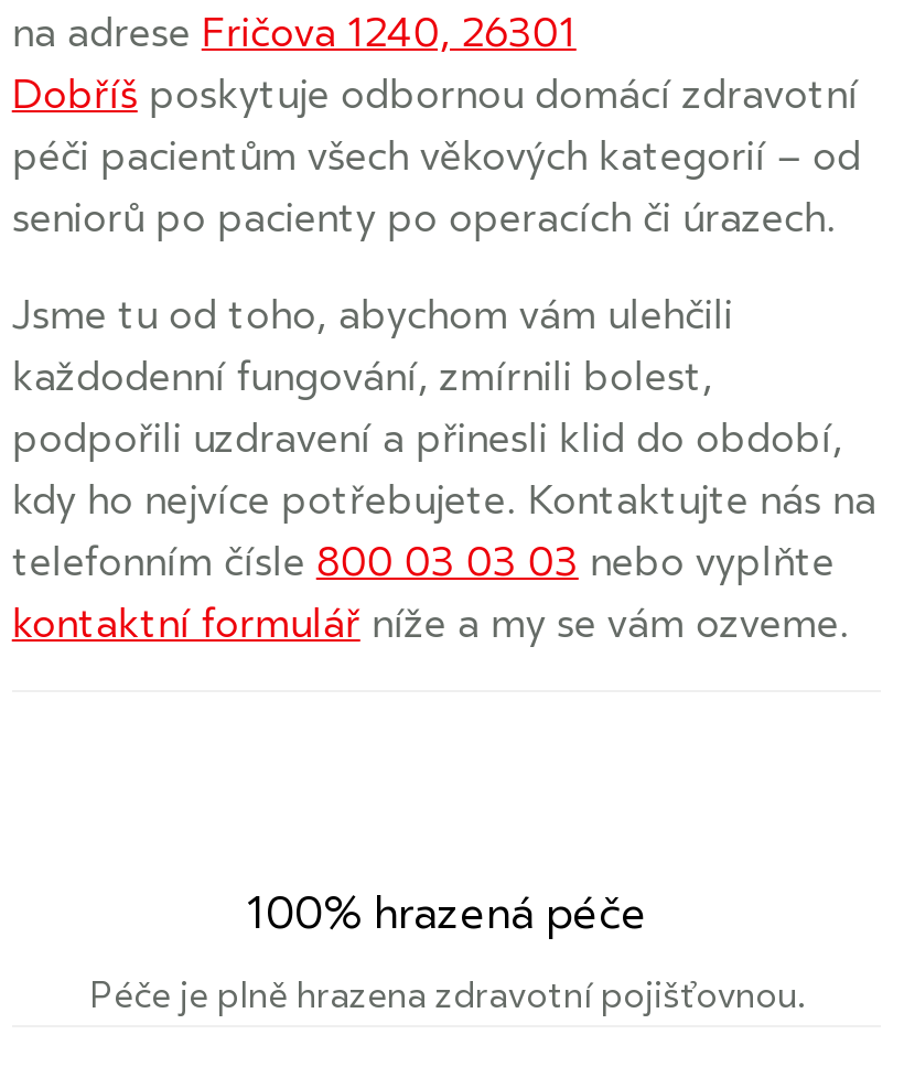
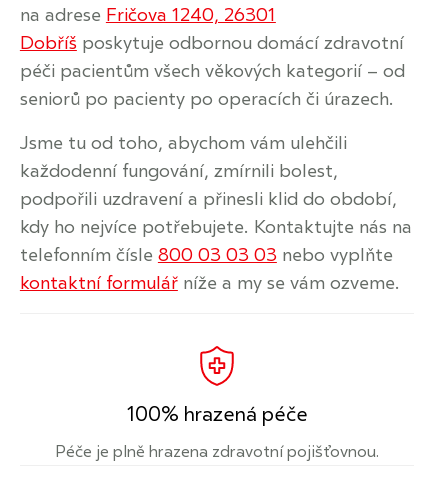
none -> [199,345,235,387] [image]

